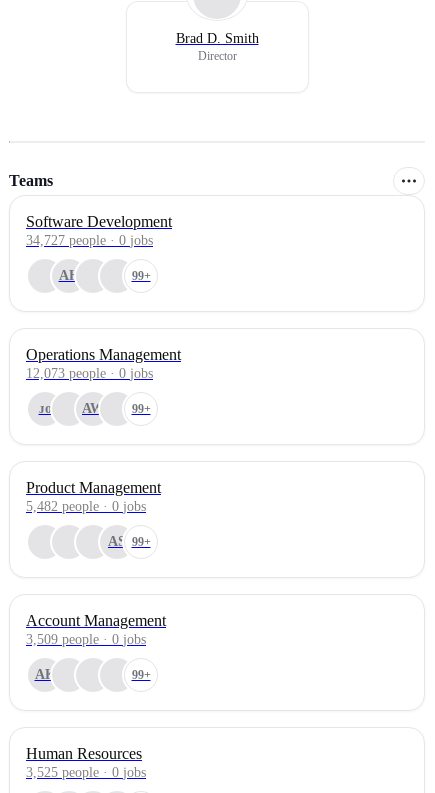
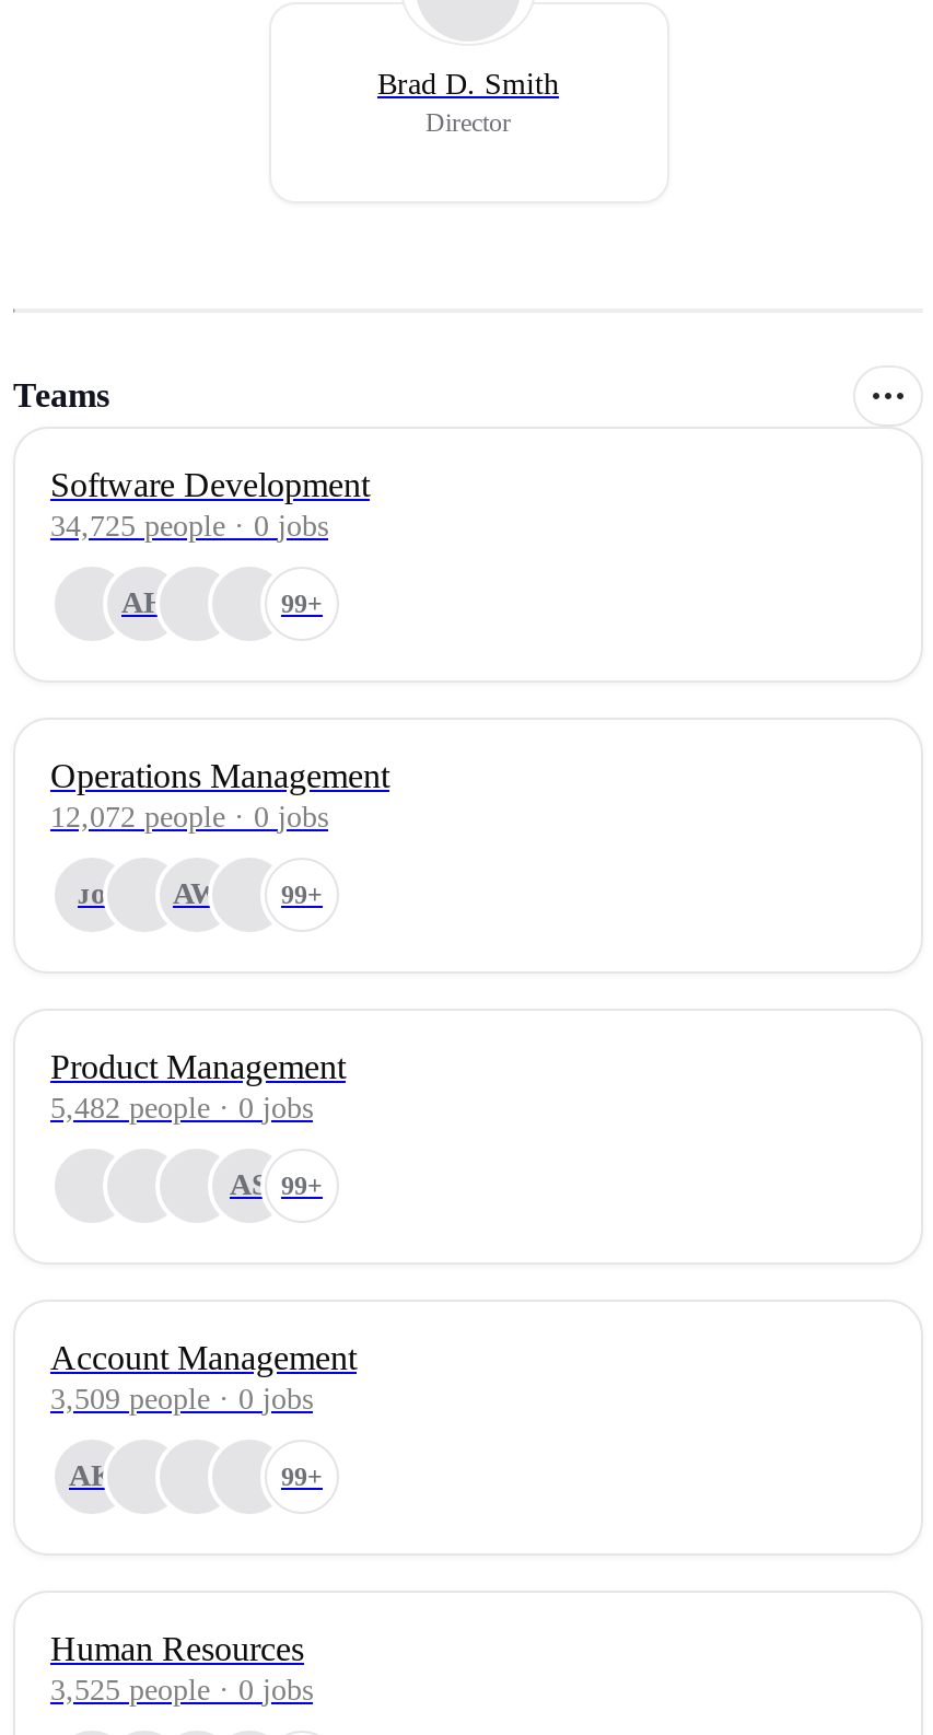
[26,233,153,248] 34,727 people · 0 jobs -> [50,510,328,543] 34,725 people · 0 jobs
[26,366,153,381] 12,073 people · 0 jobs -> [50,801,328,834] 12,072 people · 0 jobs

